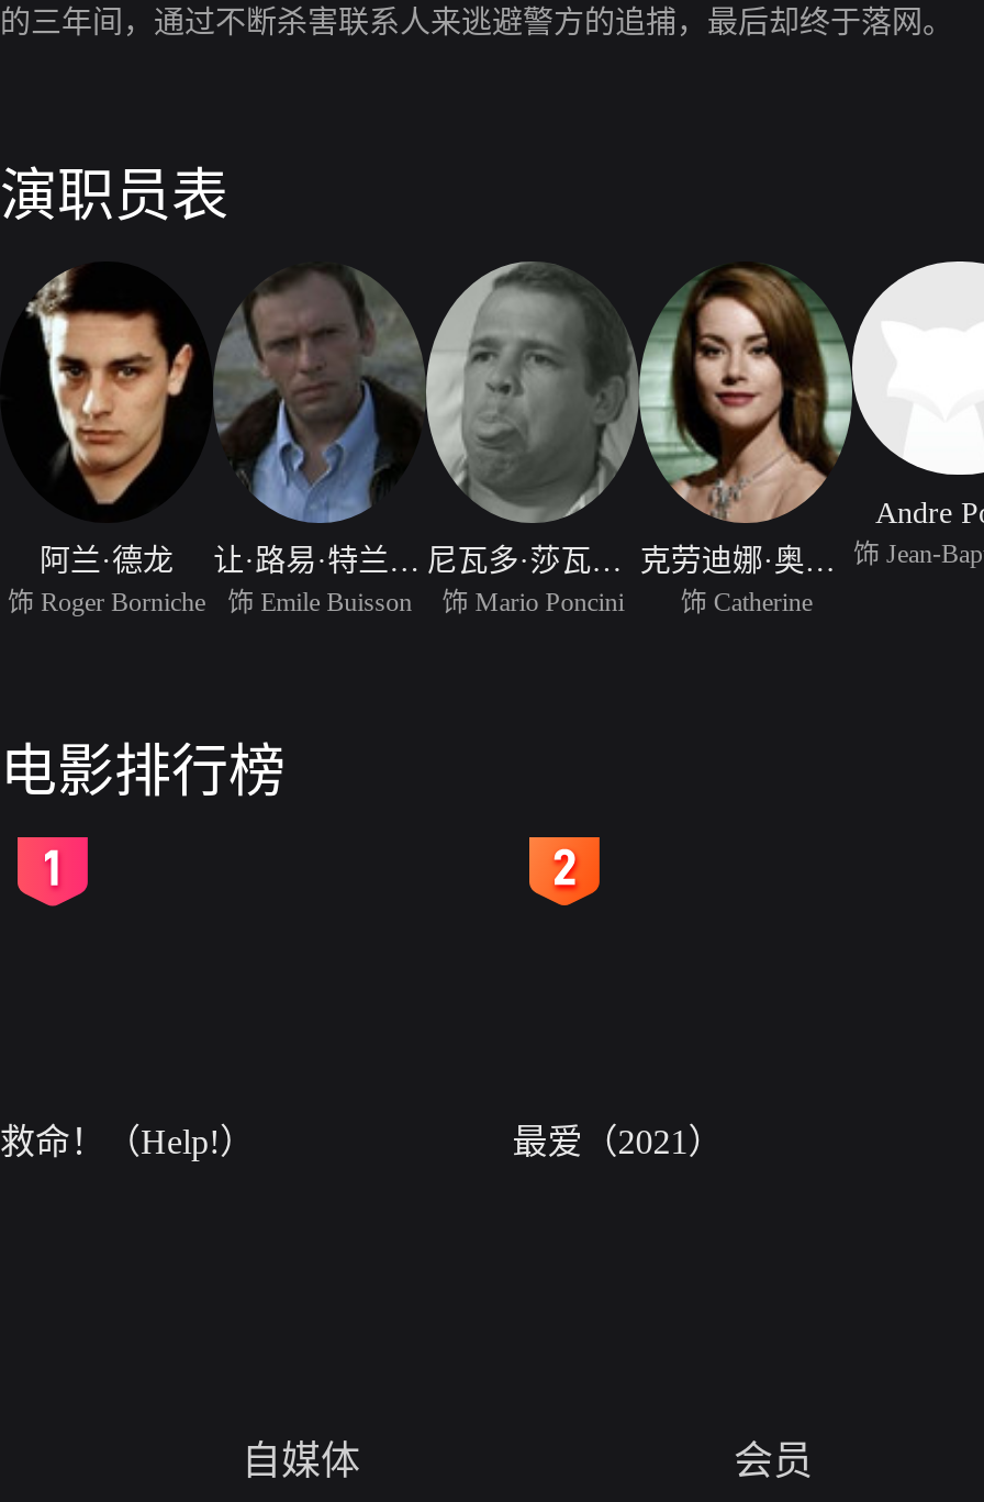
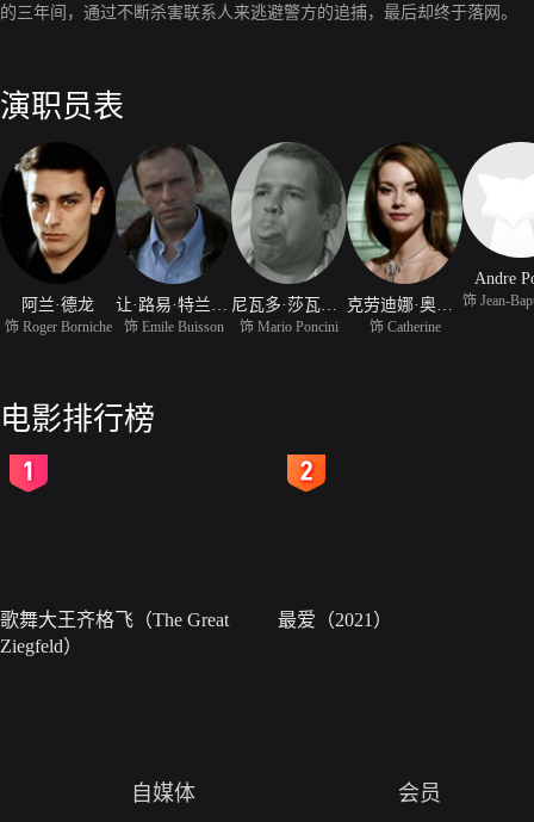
[0,1123,255,1161] 救命！（Help!） -> [0,610,229,656] 歌舞大王齐格飞（The Great | Ziegfeld）

